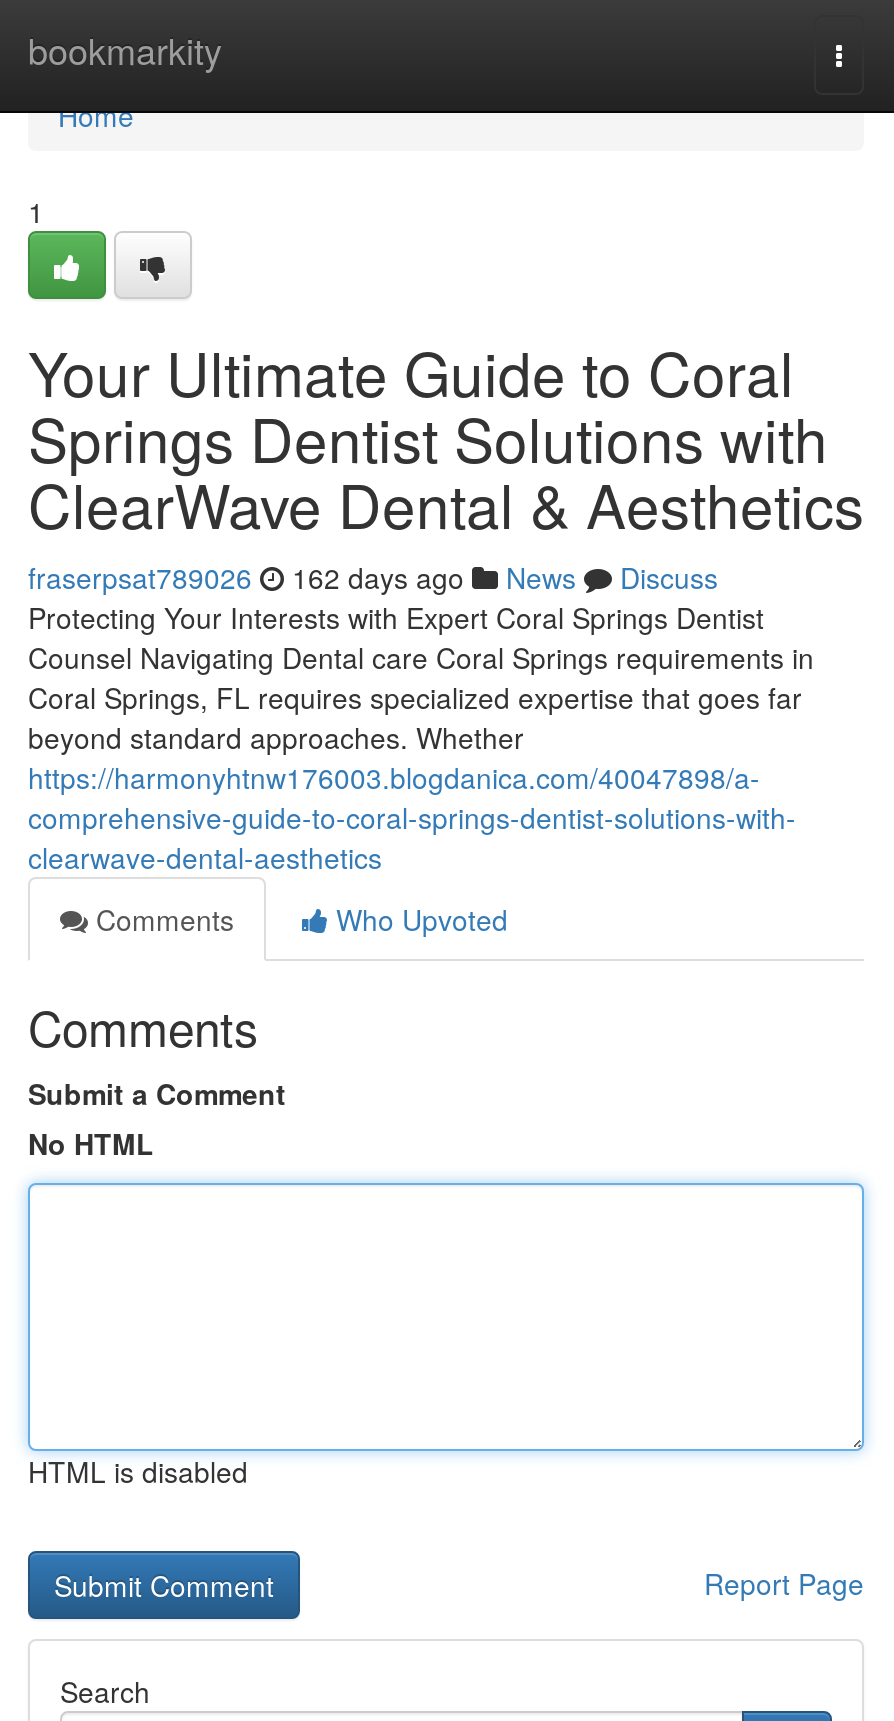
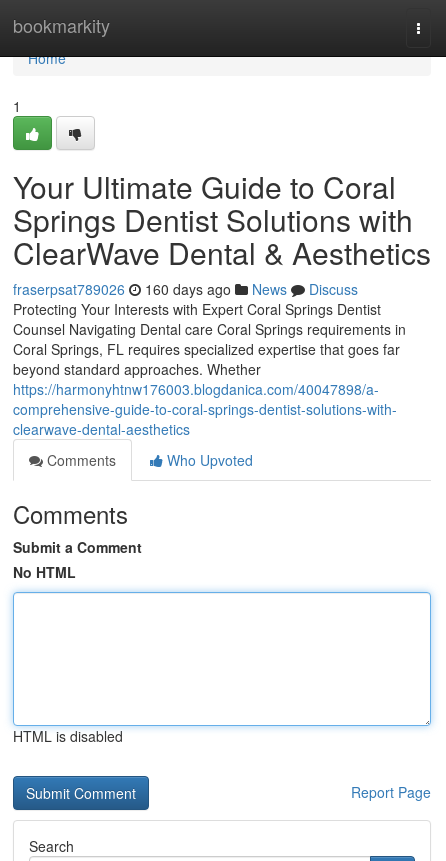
[28,557,718,597] fraserpsat789026 162 days ago News Discuss -> [13,279,358,299] fraserpsat789026 160 days ago News Discuss

